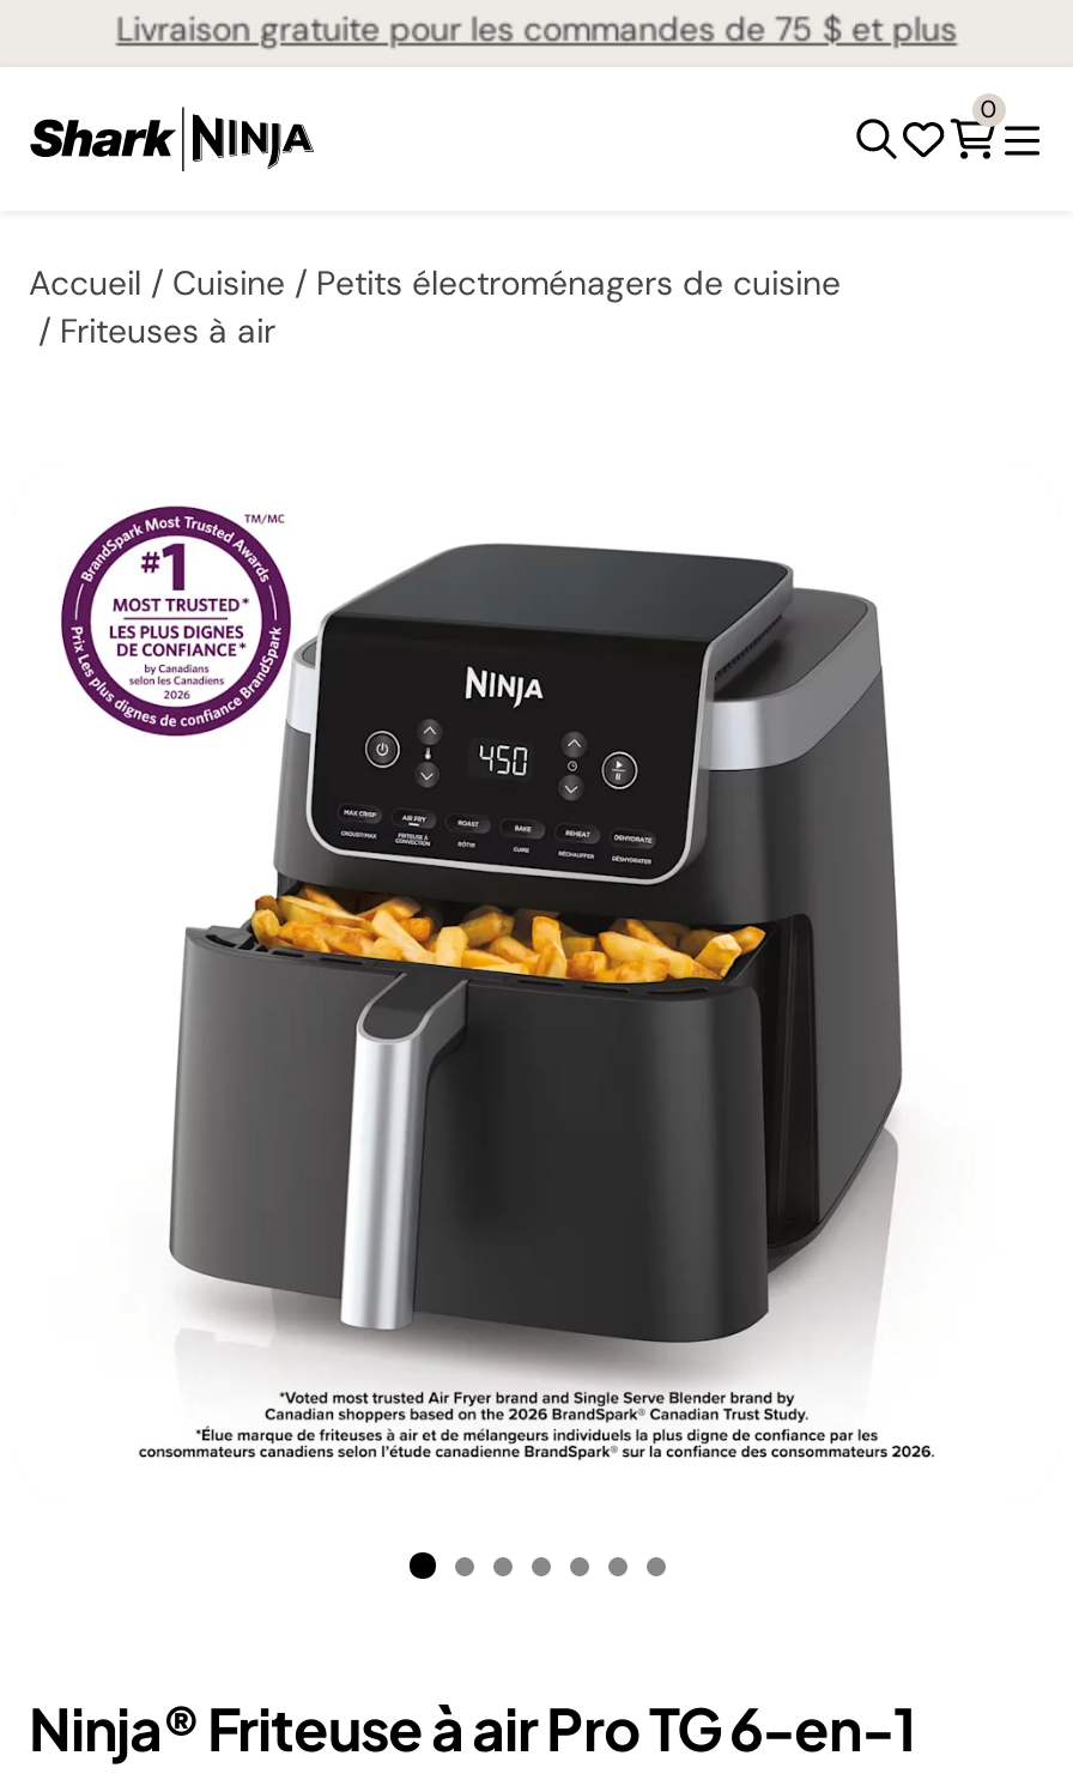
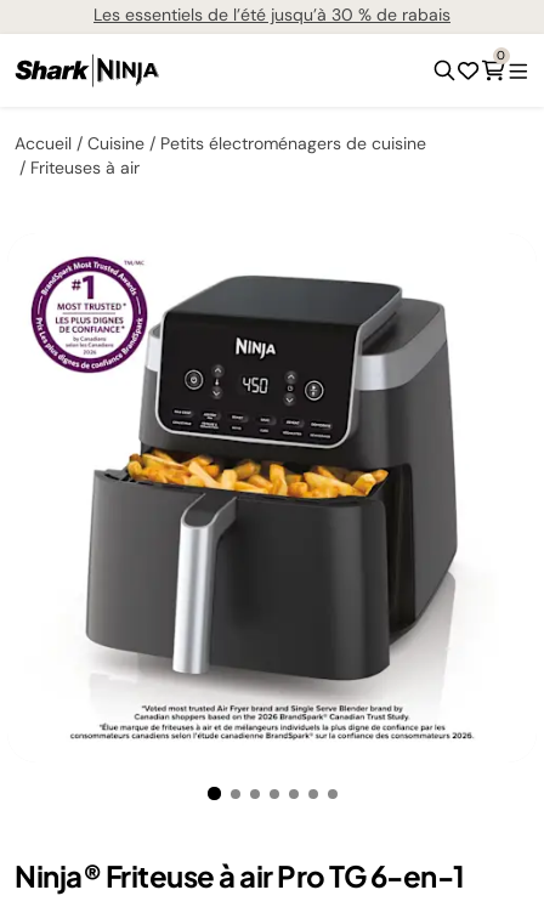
[116,6,957,49] Livraison gratuite pour les commandes de 75 $ et plus -> [93,3,450,25] Les essentiels de l’été jusqu’à 30 % de rabais

